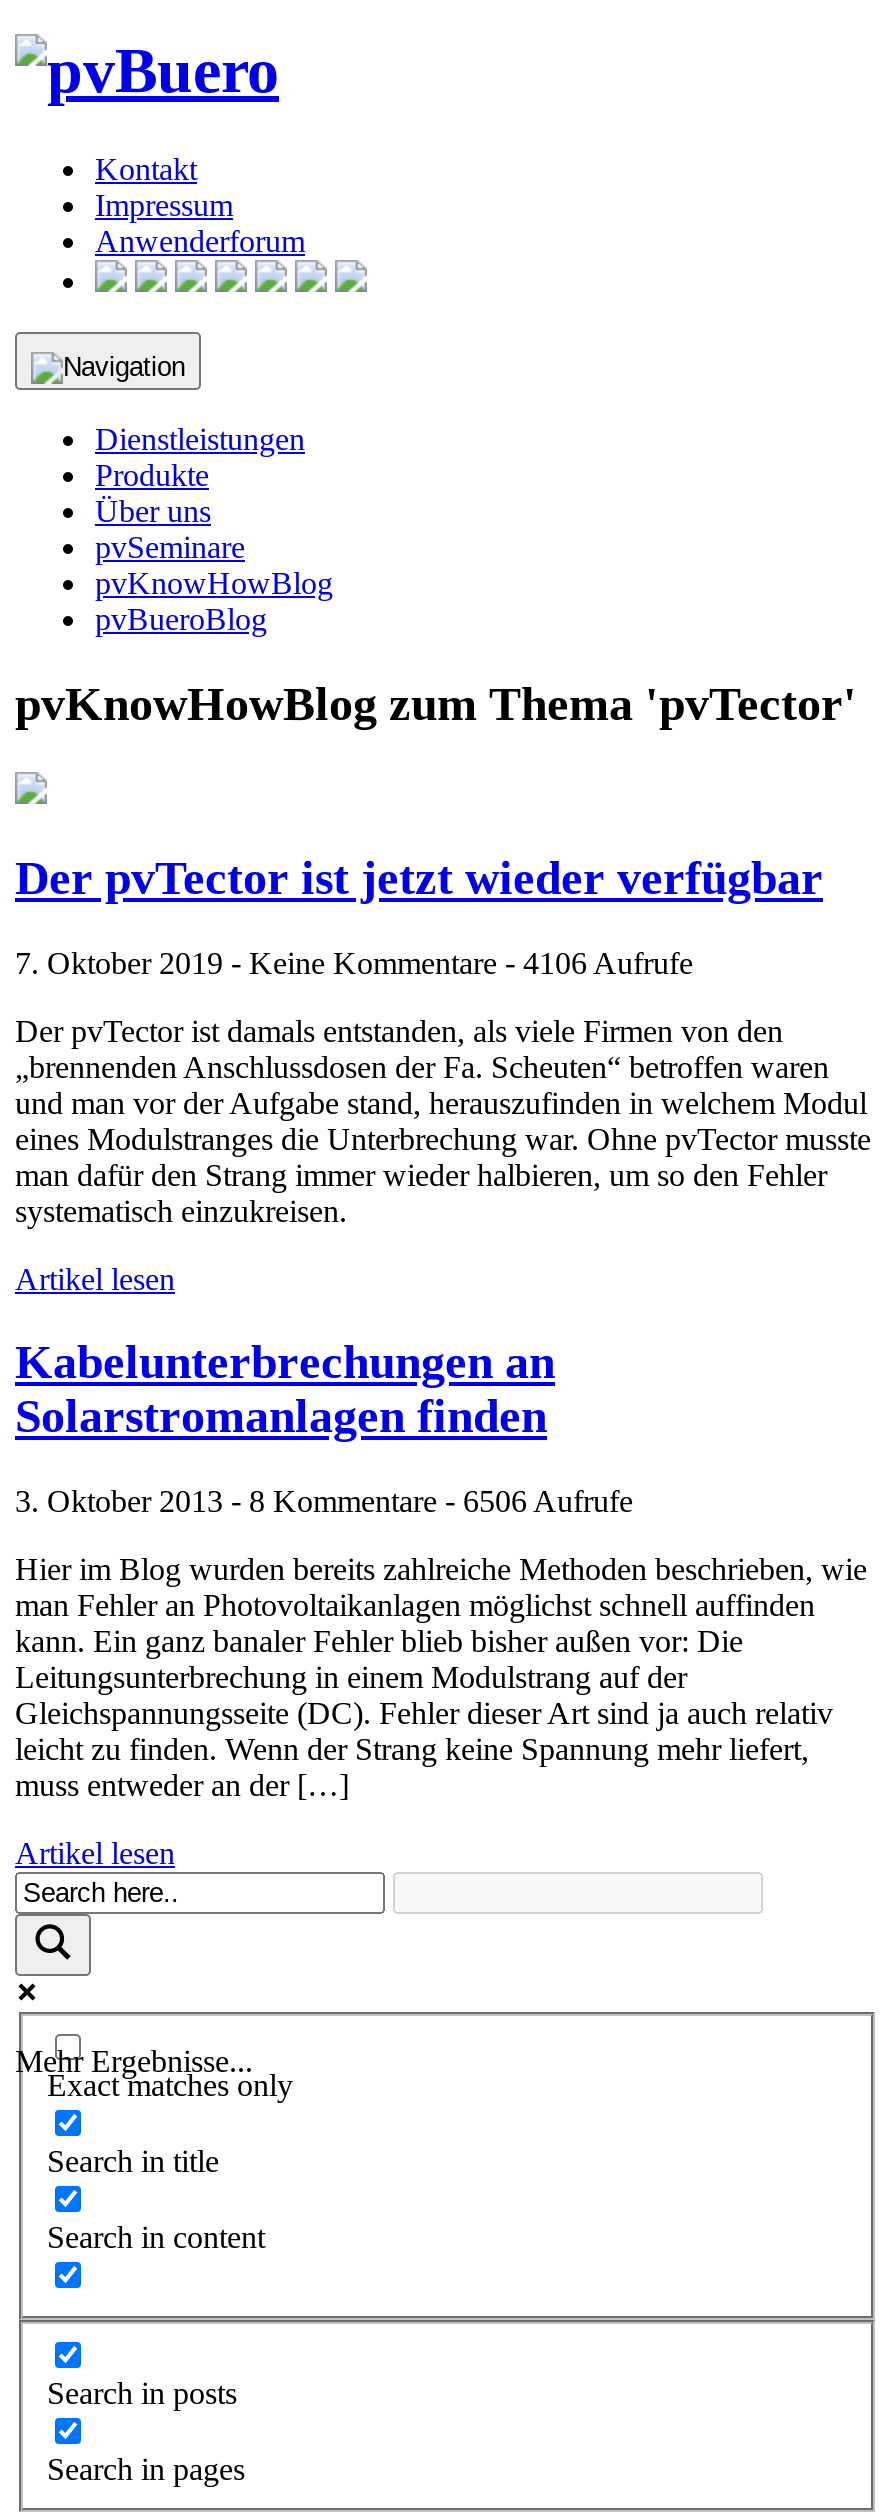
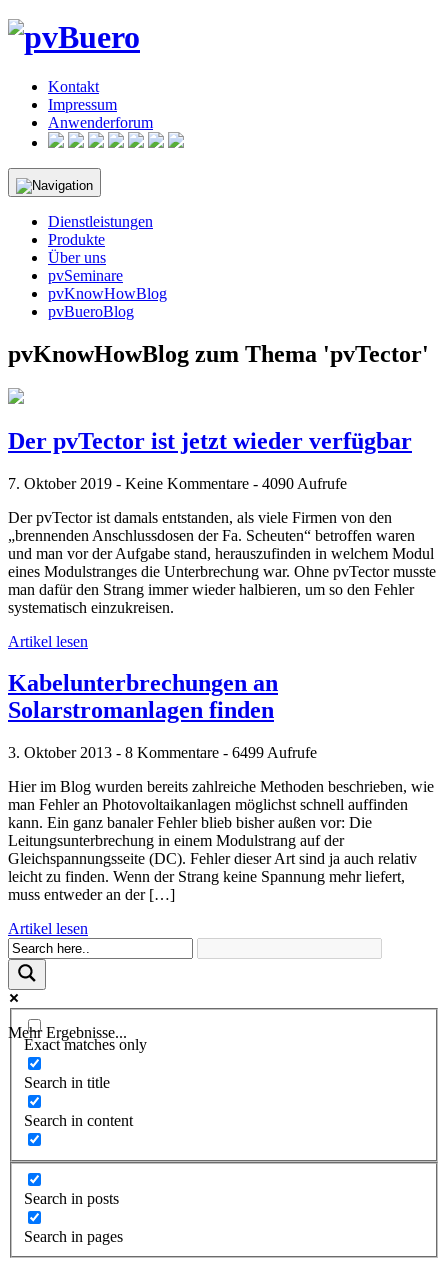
[15,945,693,979] 7. Oktober 2019 - Keine Kommentare - 4106 Aufrufe -> [8,474,347,491] 7. Oktober 2019 - Keine Kommentare - 4090 Aufrufe
[15,1485,633,1519] 3. Oktober 2013 - 8 Kommentare - 6506 Aufrufe -> [8,744,317,761] 3. Oktober 2013 - 8 Kommentare - 6499 Aufrufe

